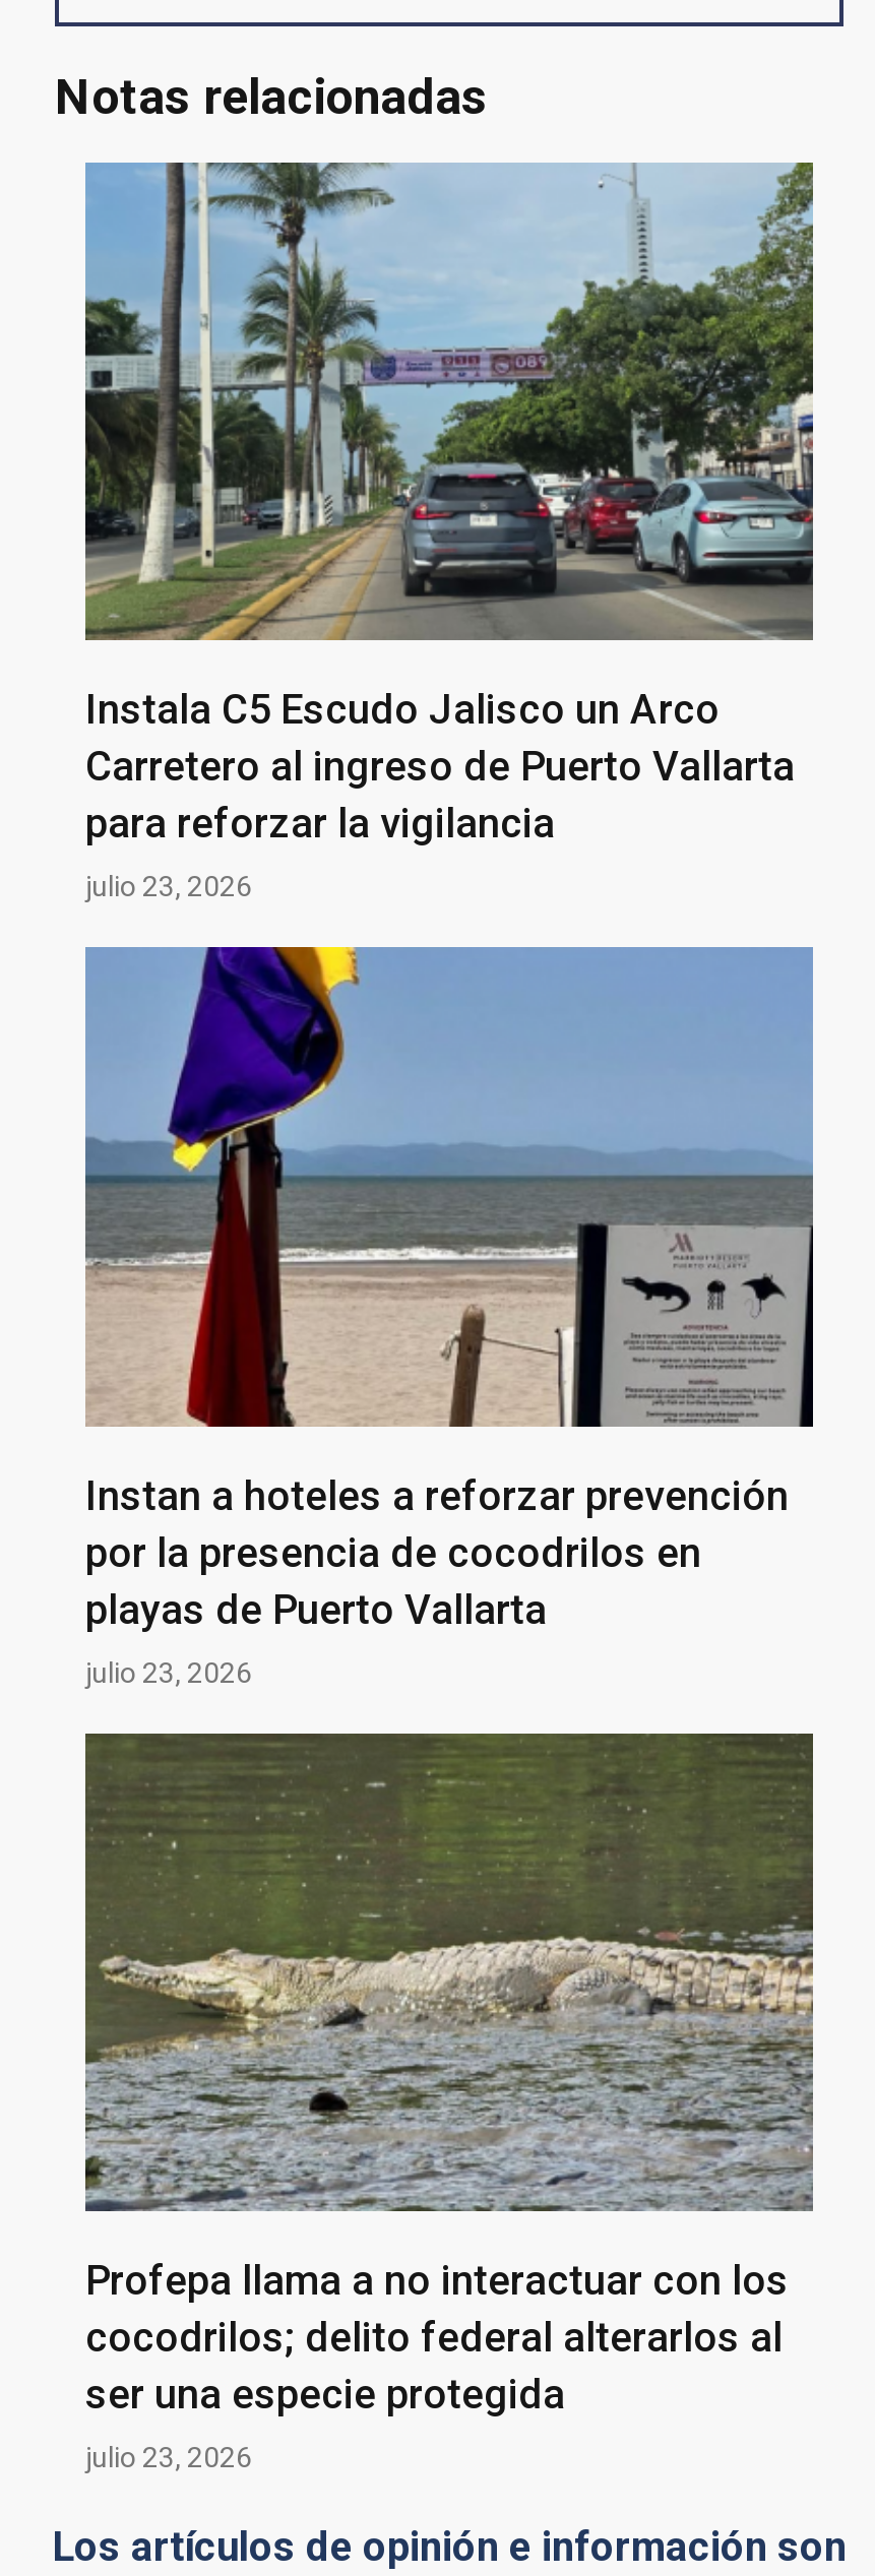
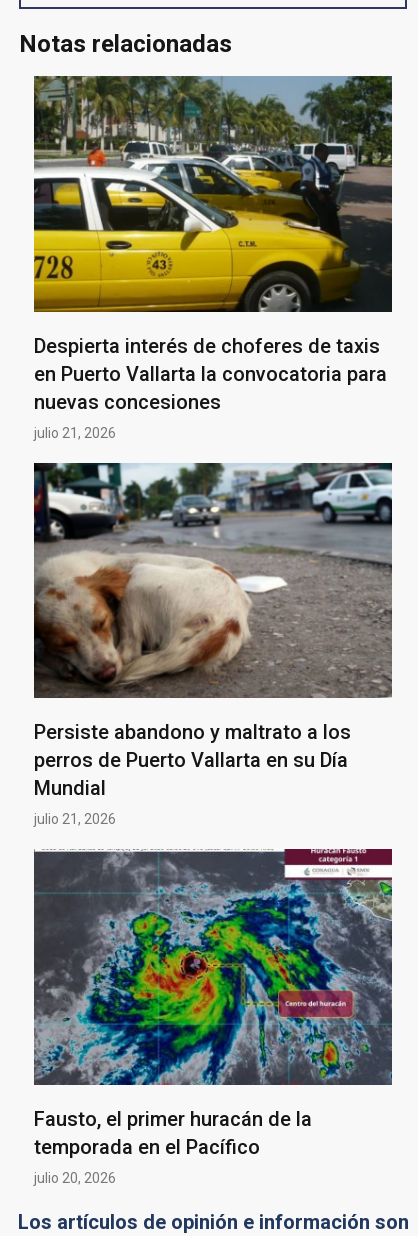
[83,162,815,848] [image] | Instala C5 Escudo Jalisco un Arco | Carretero al ingreso de Puerto Vallarta | para reforzar la vigilancia -> [33,75,392,414] [image] | Despierta interés de choferes de taxis | en Puerto Vallarta la convocatoria para | nuevas concesiones
[85,870,252,903] julio 23, 2026 -> [34,425,116,441] julio 21, 2026
[85,944,815,1633] [image] | Instan a hoteles a reforzar prevención | por la presencia de cocodrilos en | playas de Puerto Vallarta -> [33,462,393,800] [image] | Persiste abandono y maltrato a los | perros de Puerto Vallarta en su Día | Mundial
[85,1656,252,1688] julio 23, 2026 -> [34,811,116,827] julio 21, 2026
[85,1731,815,2419] [image] | Profepa llama a no interactuar con los | cocodrilos; delito federal alterarlos al | ser una especie protegida -> [34,848,392,1159] [image] | Fausto, el primer huracán de la | temporada en el Pacífico
[85,2441,252,2474] julio 23, 2026 -> [34,1170,116,1186] julio 20, 2026

